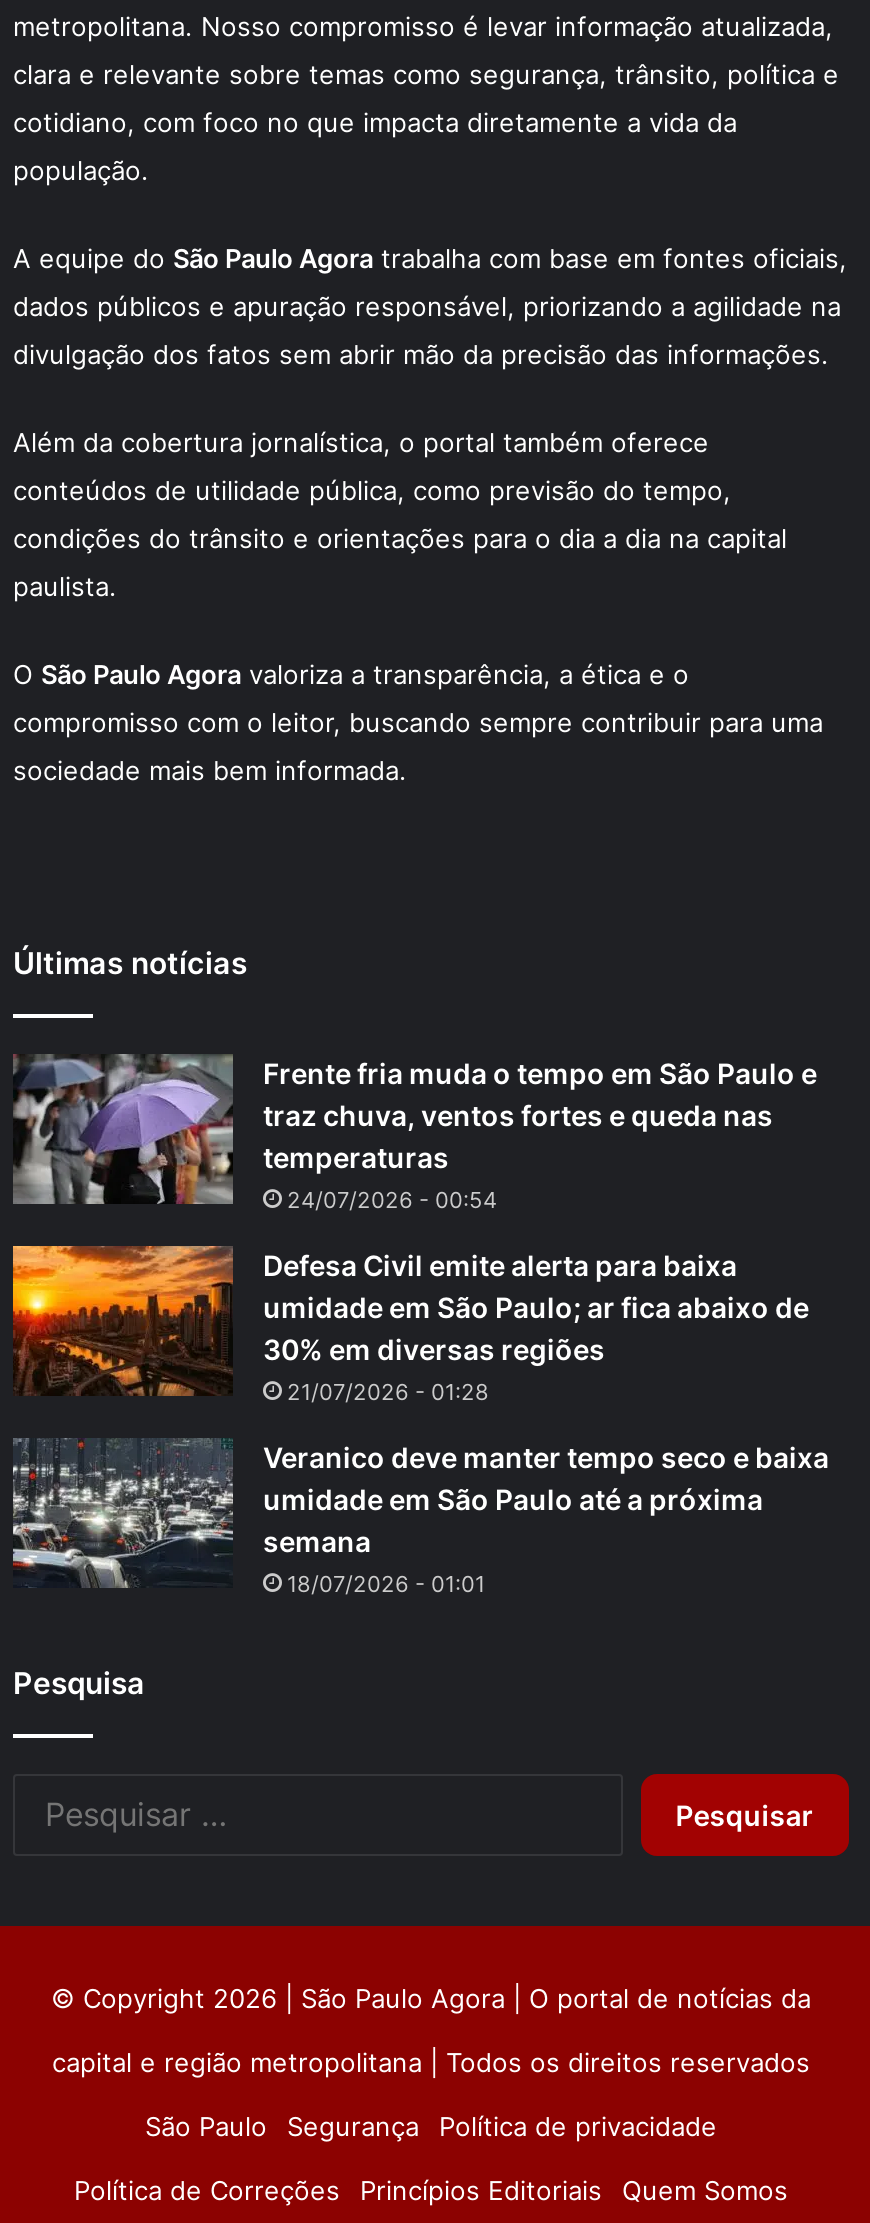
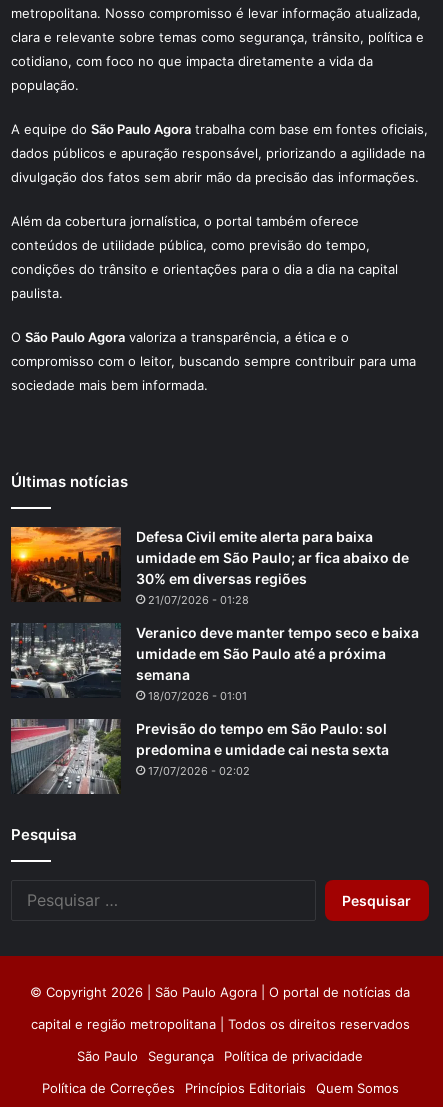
[11,1052,817,1214] [image] | Frente fria muda o tempo em São Paulo e | traz chuva, ventos fortes e queda nas | temperaturas | 24/07/2026 - 00:54 -> none
moved [9,1242,829,1598] -> [9,525,419,703]: [image] | Defesa Civil emite alerta para baixa | umidade em São Paulo; ar fica abaixo de | ... | semana | 18/07/2026 - 01:01
none -> [10,718,389,795] [image] | Previsão do tempo em São Paulo: sol | predomina e umidade cai nesta sexta | 17/07/2026 - 02:02

